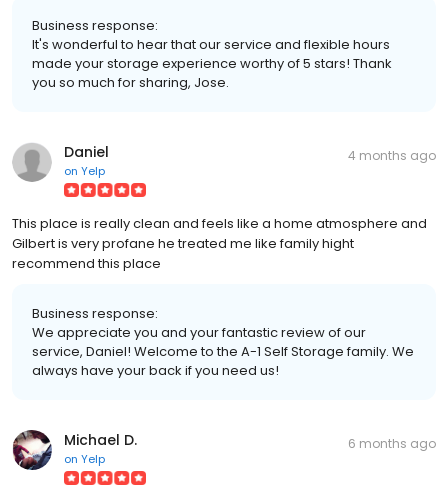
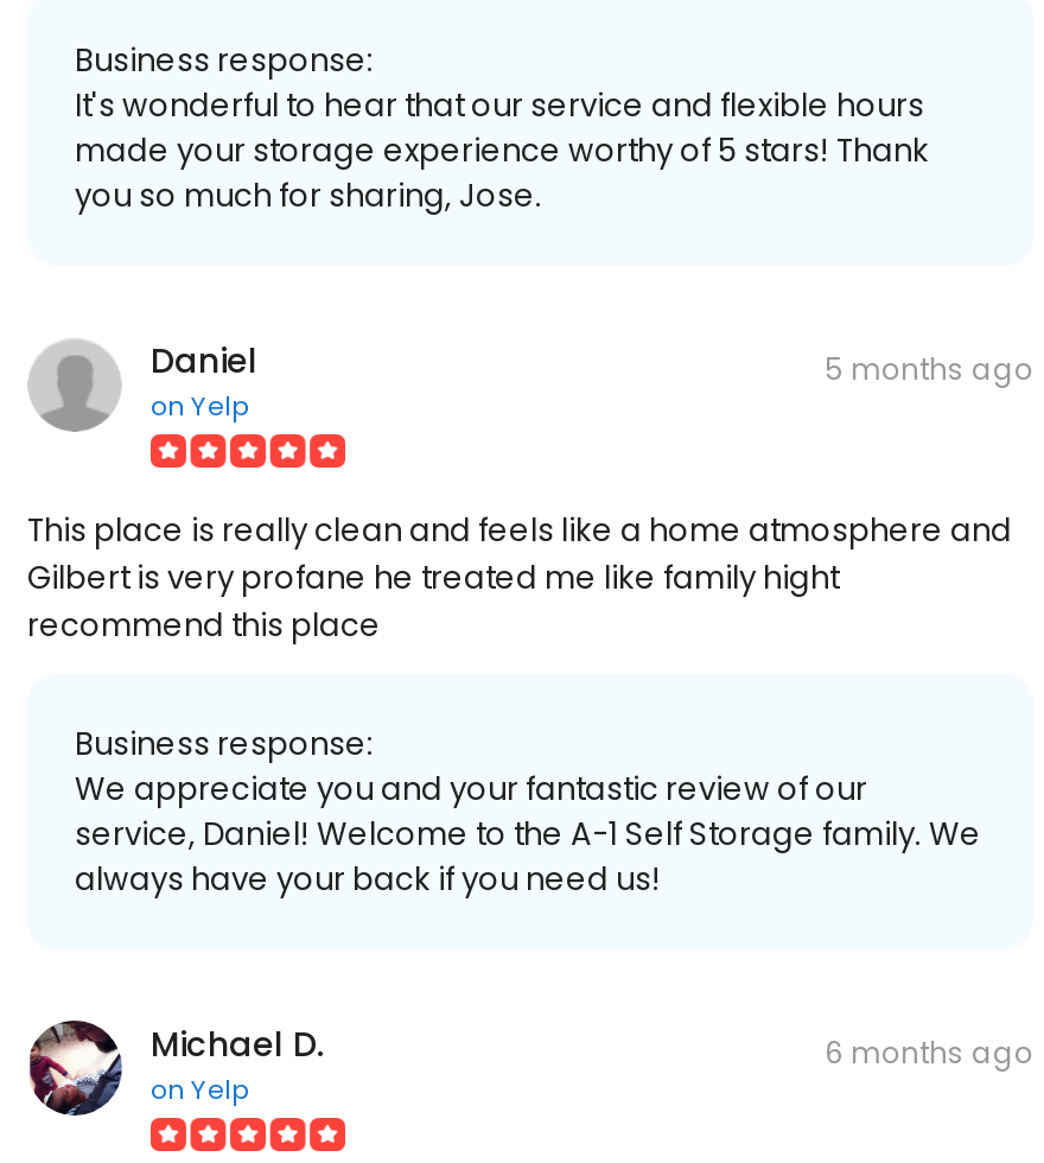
[348,147,436,164] 4 months ago -> [825,349,1033,389] 5 months ago

